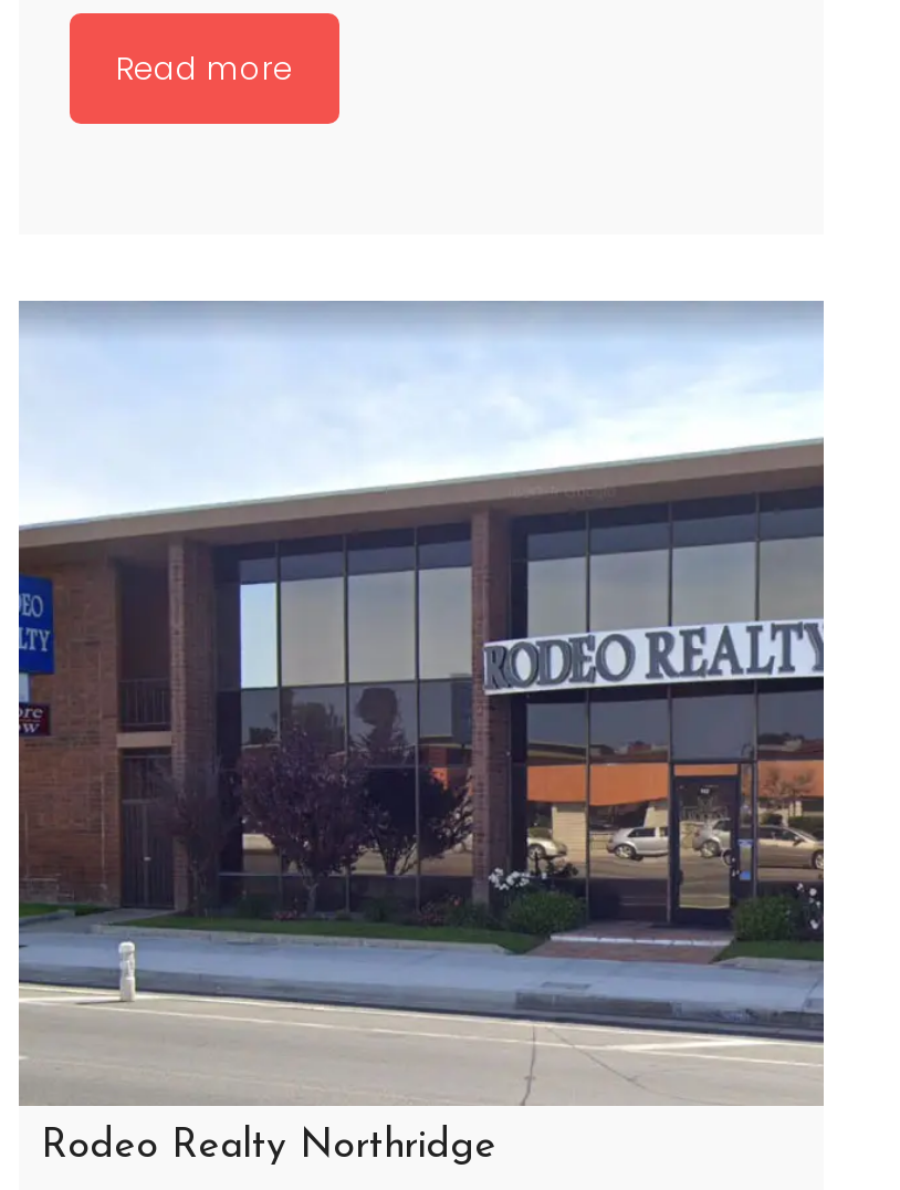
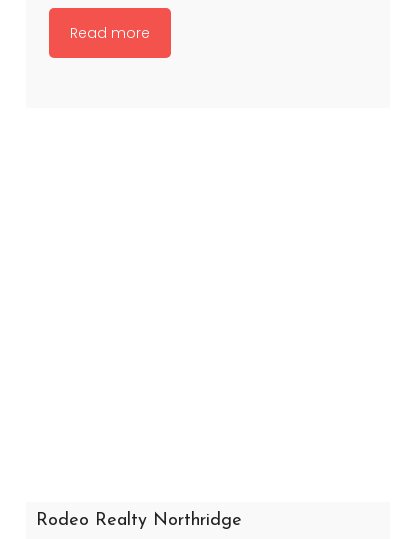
[17,299,826,1108] [image] -> none

